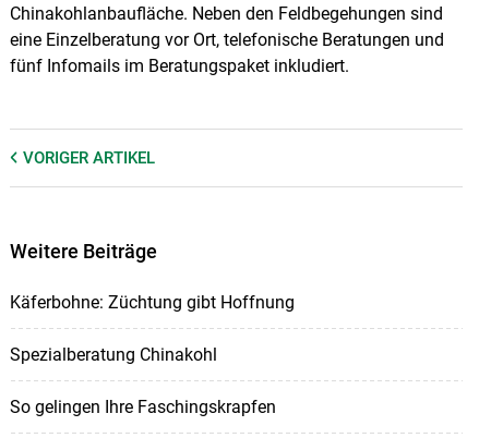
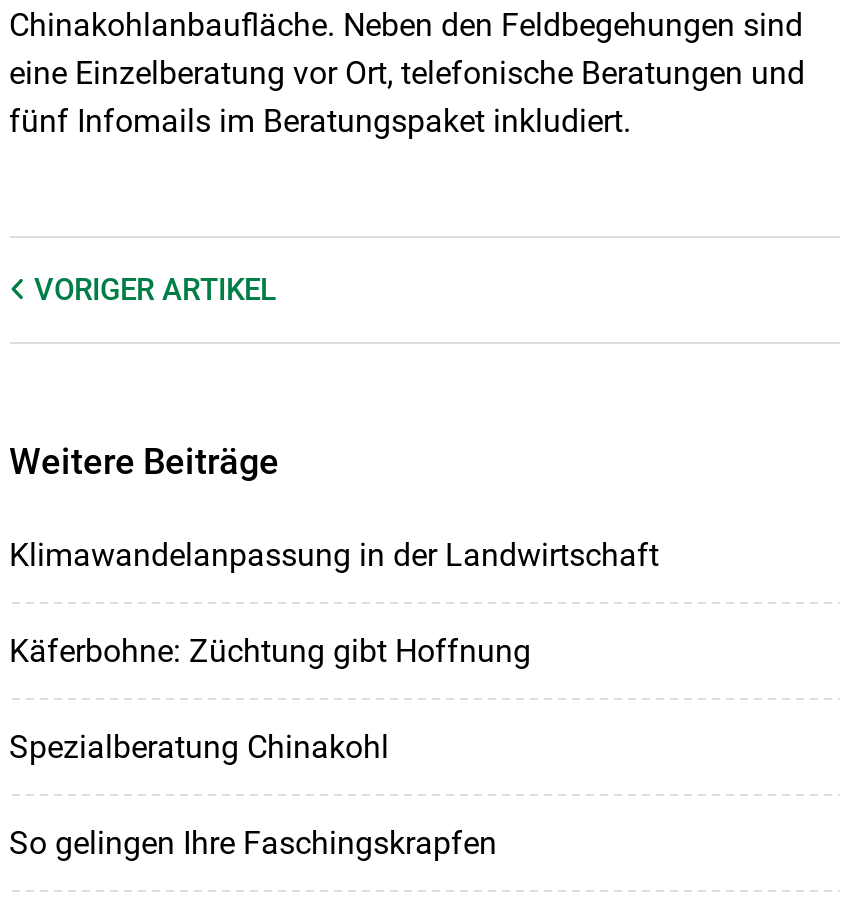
none -> [9,535,659,573] Klimawandelanpassung in der Landwirtschaft

